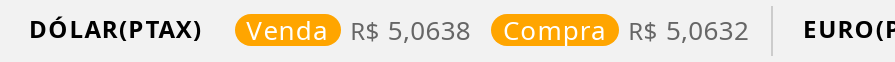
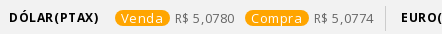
[388,12,471,48] 5,0638 -> [193,9,235,27] 5,0780
[666,12,749,48] 5,0632 -> [332,9,374,27] 5,0774

